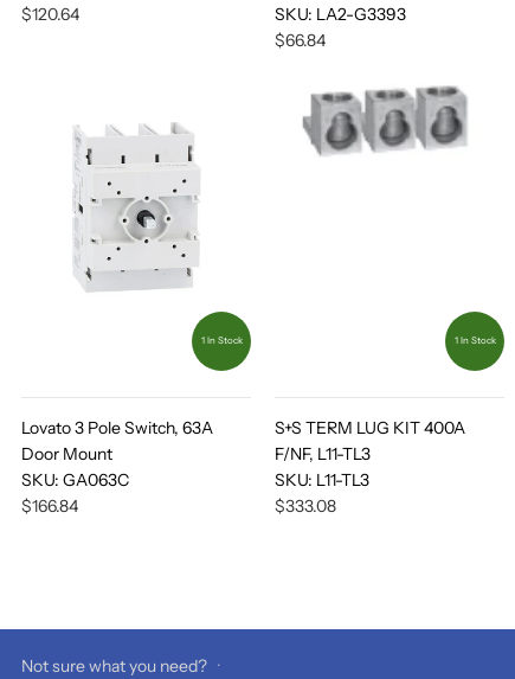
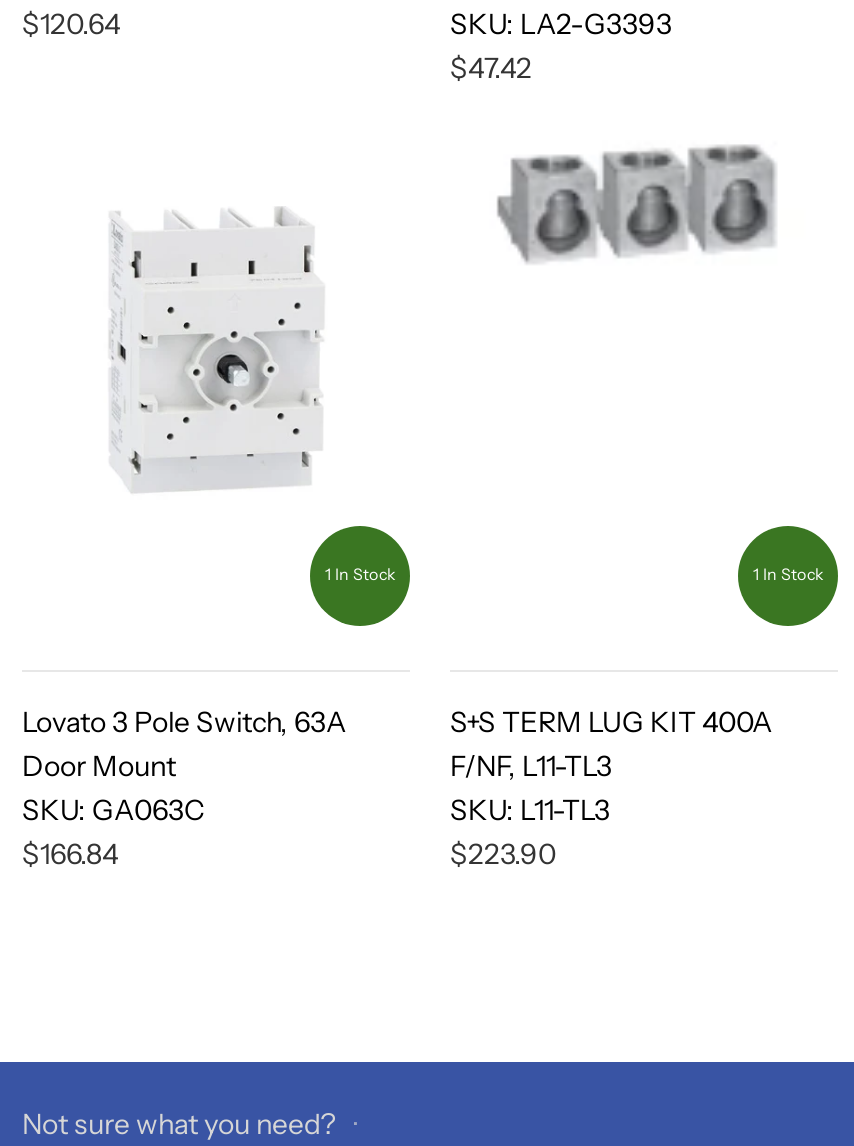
[275,29,326,50] $66.84 -> [450,49,532,85] $47.42
[275,495,336,516] $333.08 -> [450,835,556,871] $223.90

